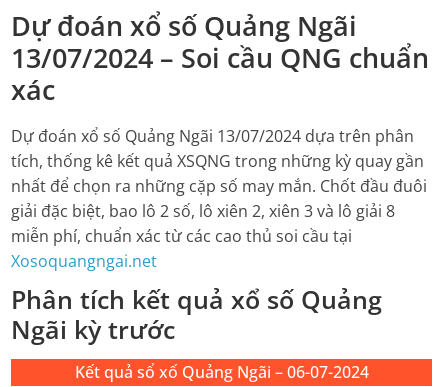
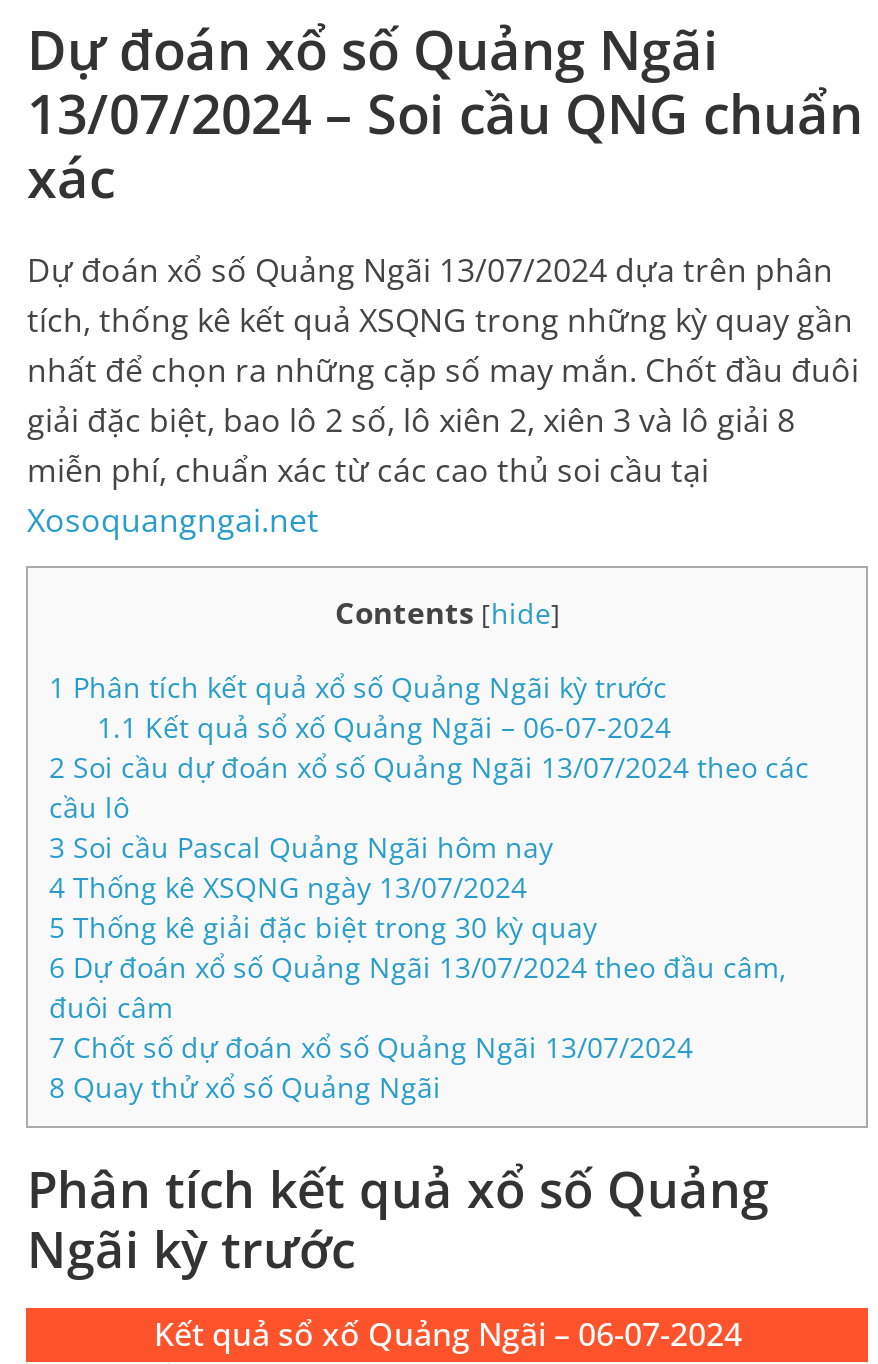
none -> [49,592,809,1106] Contents [hide] | 1 Phân tích kết quả xổ số Quảng Ngãi kỳ trước | 1.1 Kết quả sổ xố Quảng Ngãi – 06-07-2024 | 2 Soi cầu dự đoán xổ số Quảng Ngãi 13/07/2024 theo các | cầu lô | 3 Soi cầu Pascal Quảng Ngãi hôm nay | 4 Thống kê XSQNG ngày 13/07/2024 | 5 Thống kê giải đặc biệt trong 30 kỳ quay | 6 Dự đoán xổ số Quảng Ngãi 13/07/2024 theo đầu câm, | đuôi câm | 7 Chốt số dự đoán xổ số Quảng Ngãi 13/07/2024 | 8 Quay thử xổ số Quảng Ngãi

